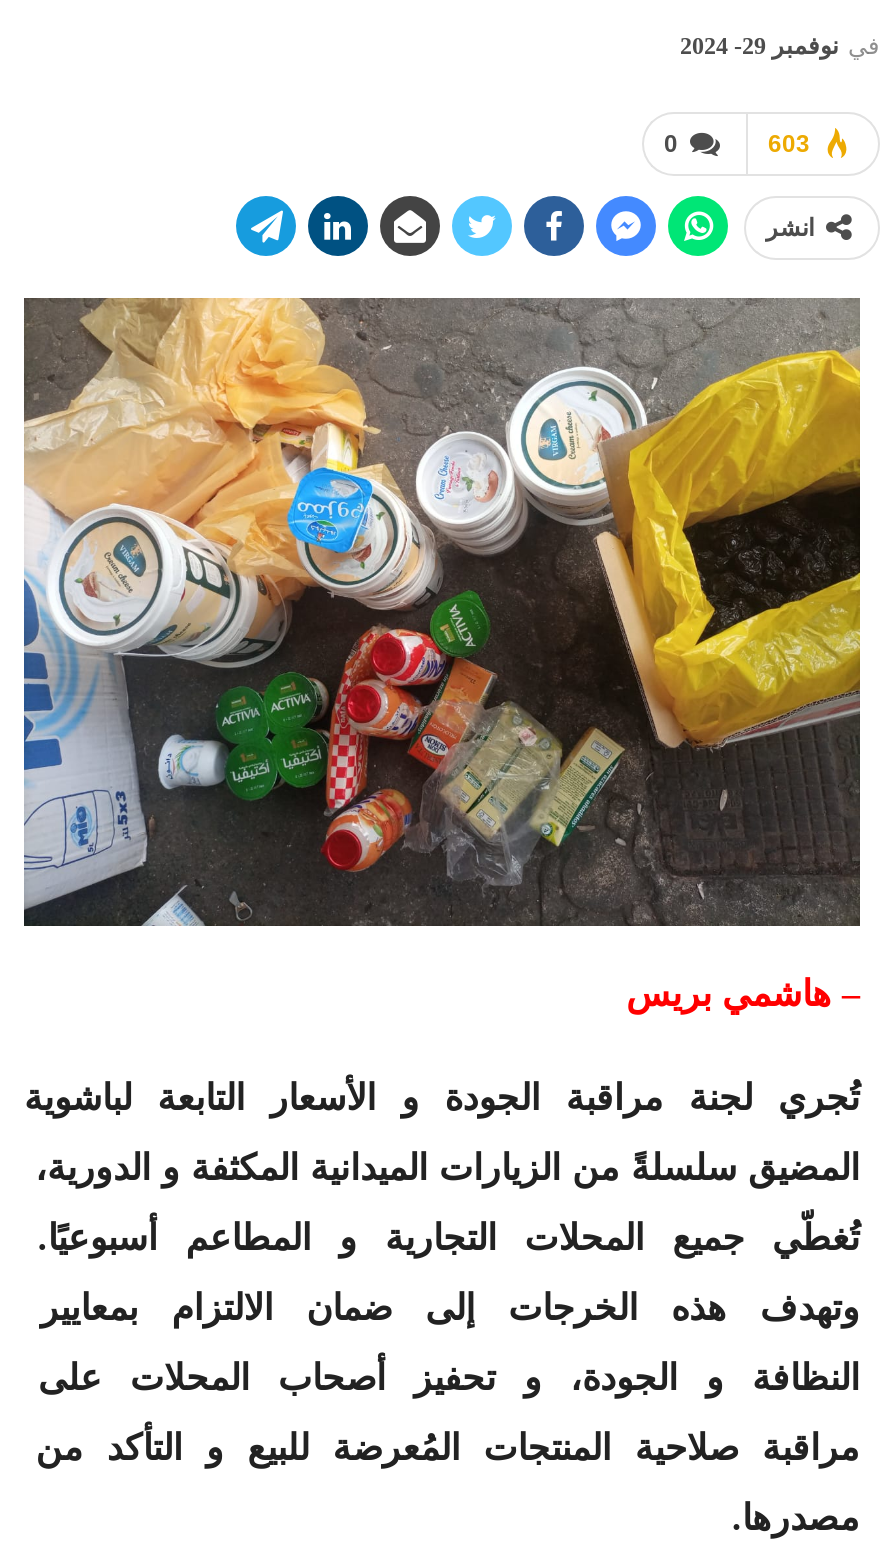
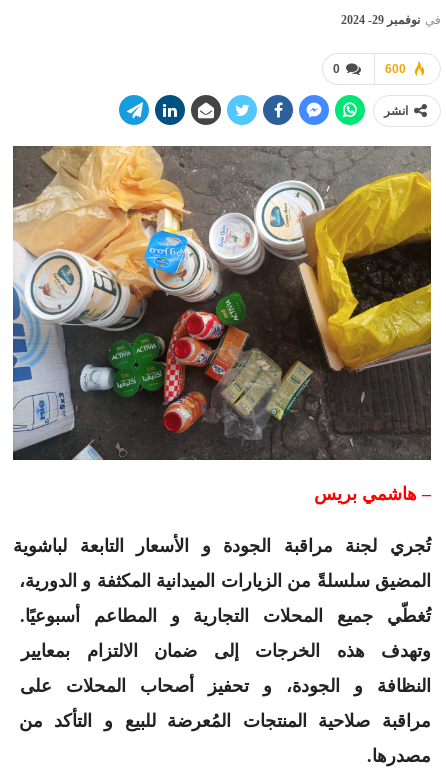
[768,130,810,158] 603 -> [385,62,406,76] 600

